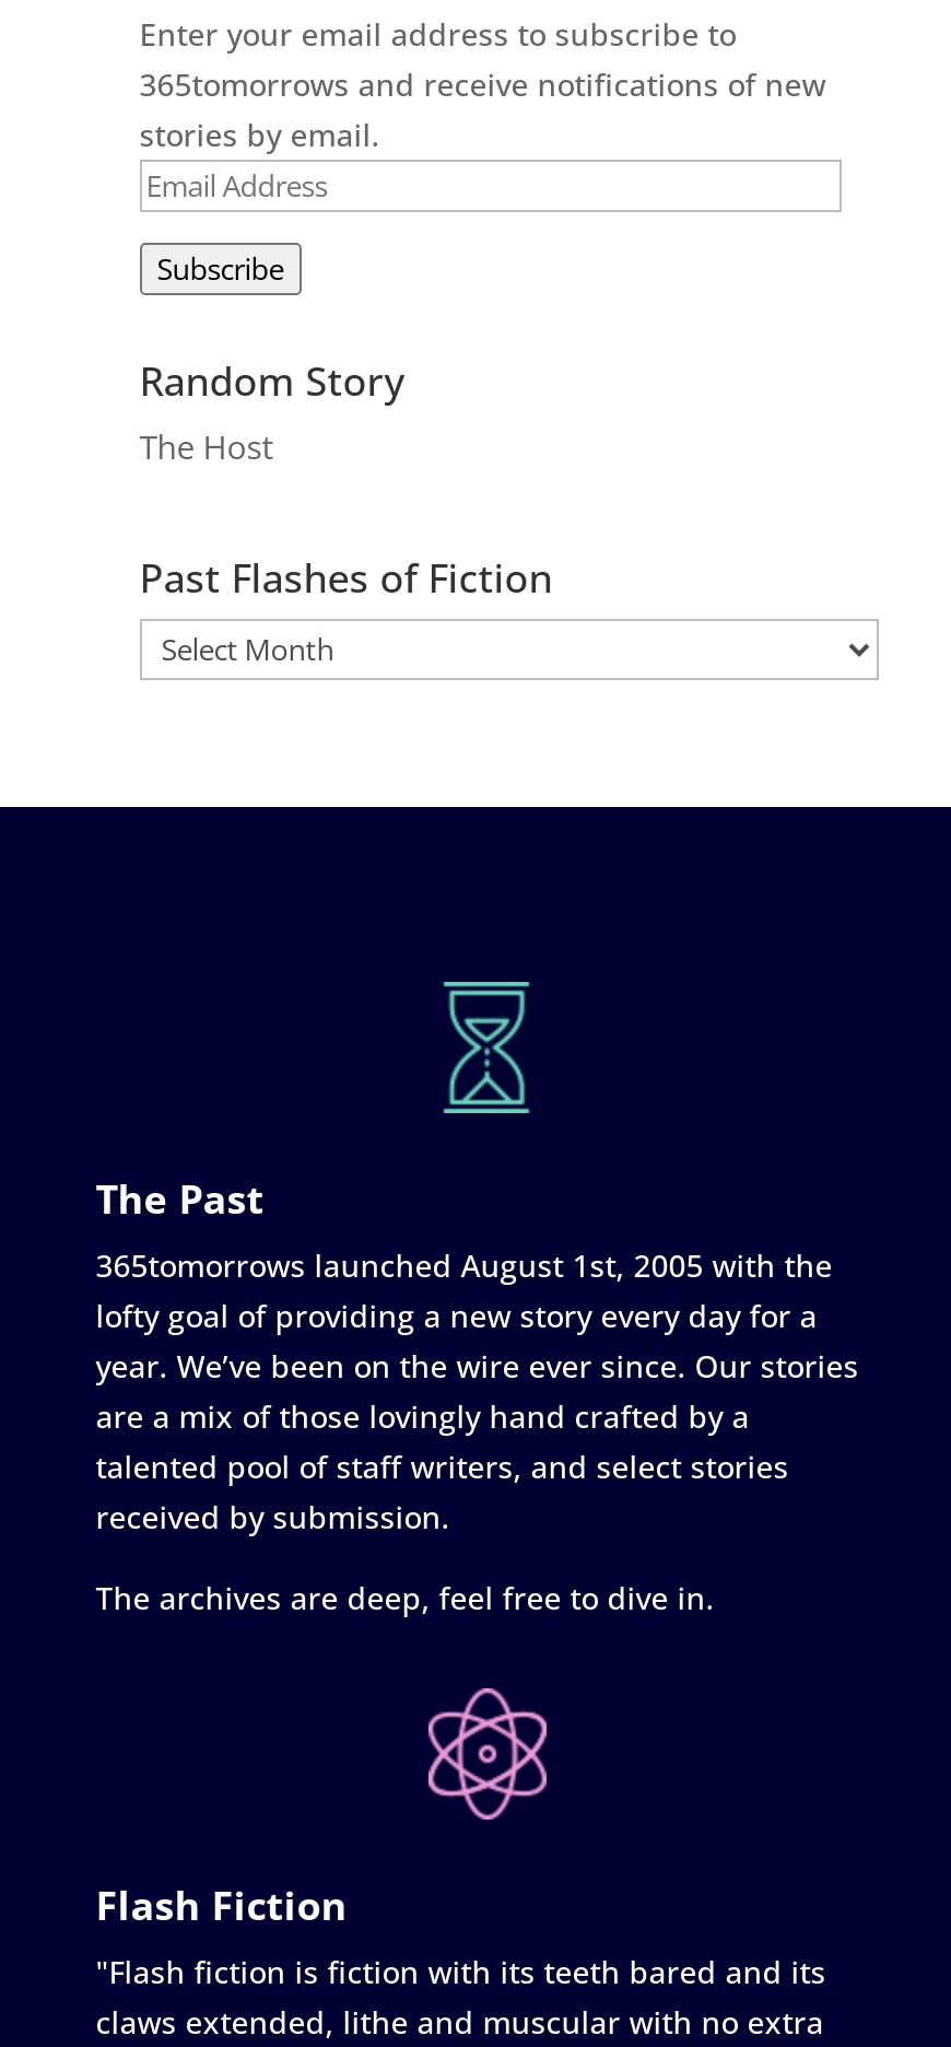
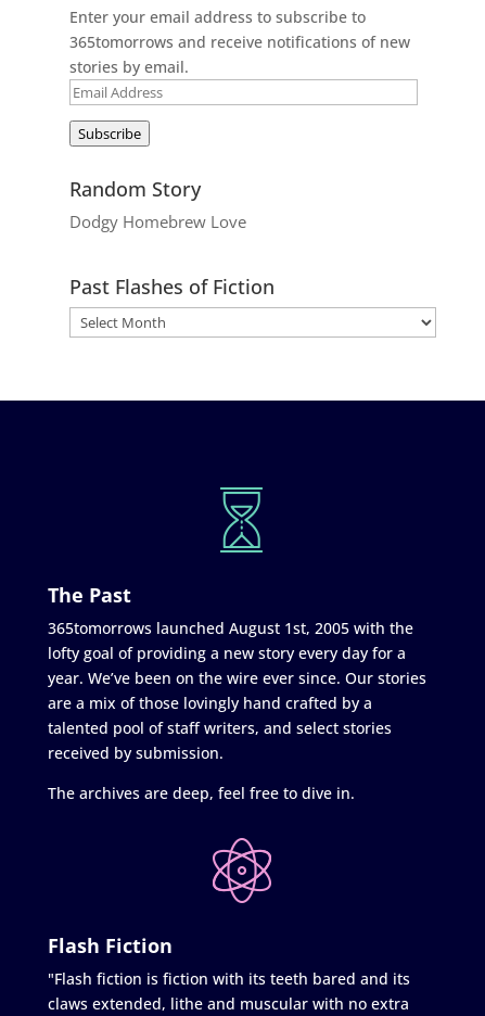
[139,424,273,467] The Host -> [69,210,246,232] Dodgy Homebrew Love

